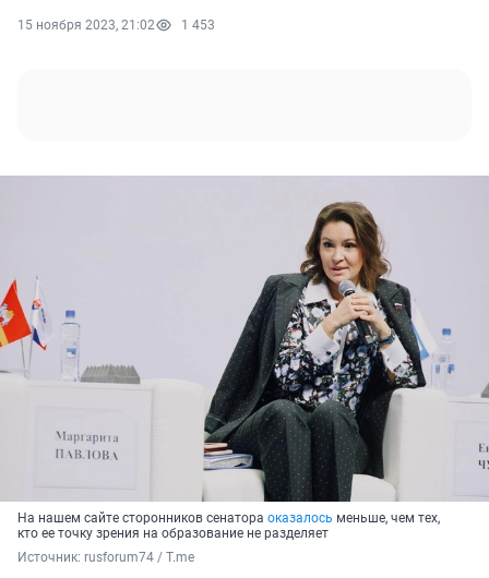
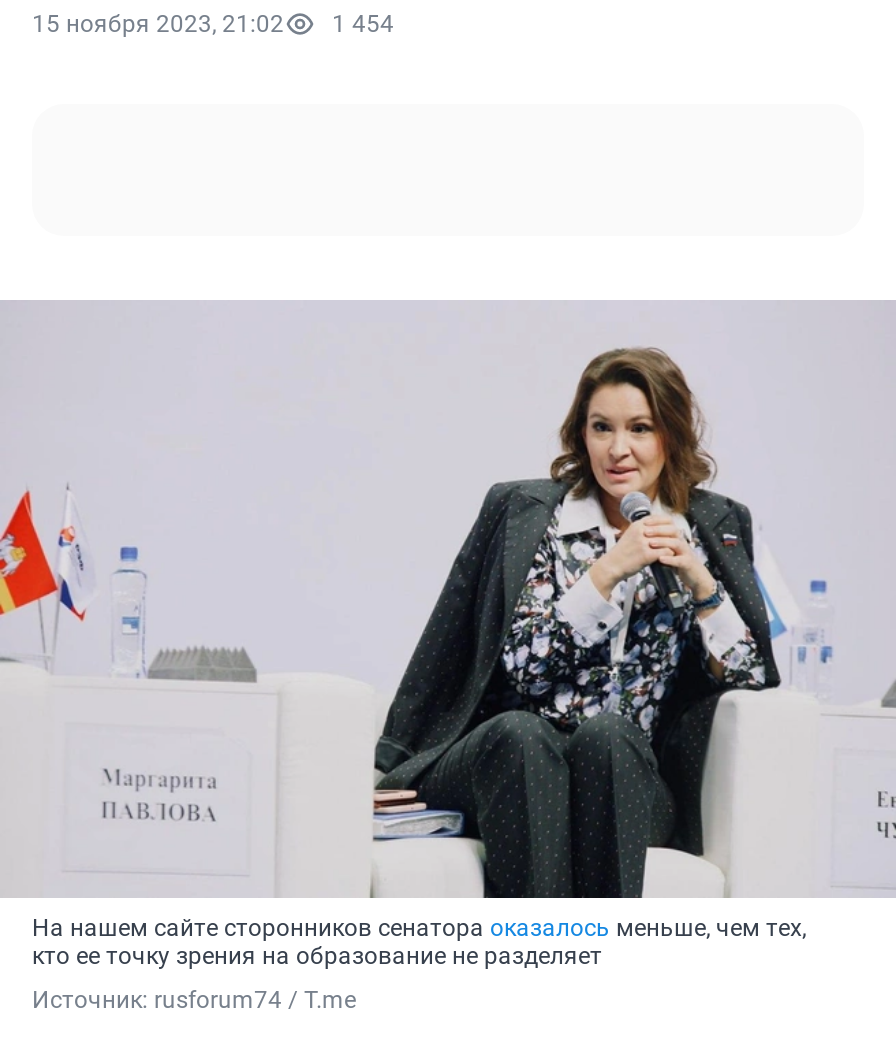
[17,18,215,33] 15 ноября 2023, 21:02 1 453 -> [32,10,394,38] 15 ноября 2023, 21:02 1 454

